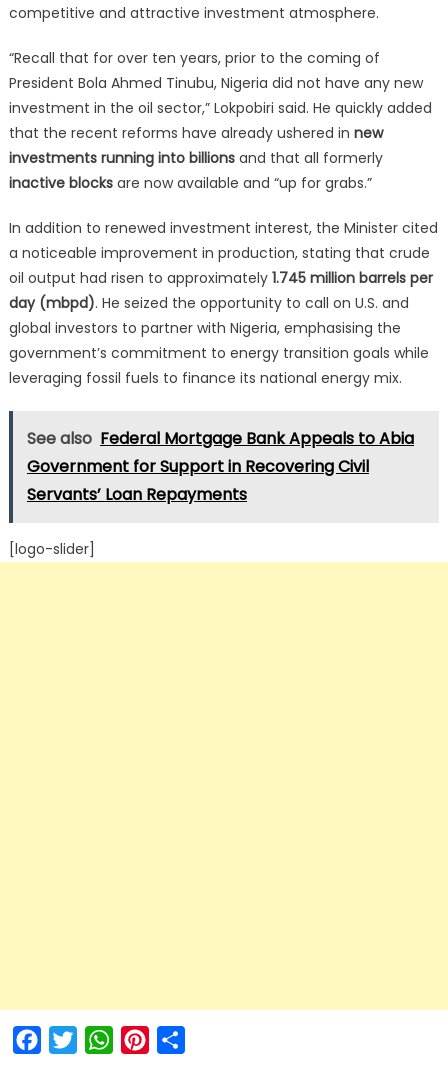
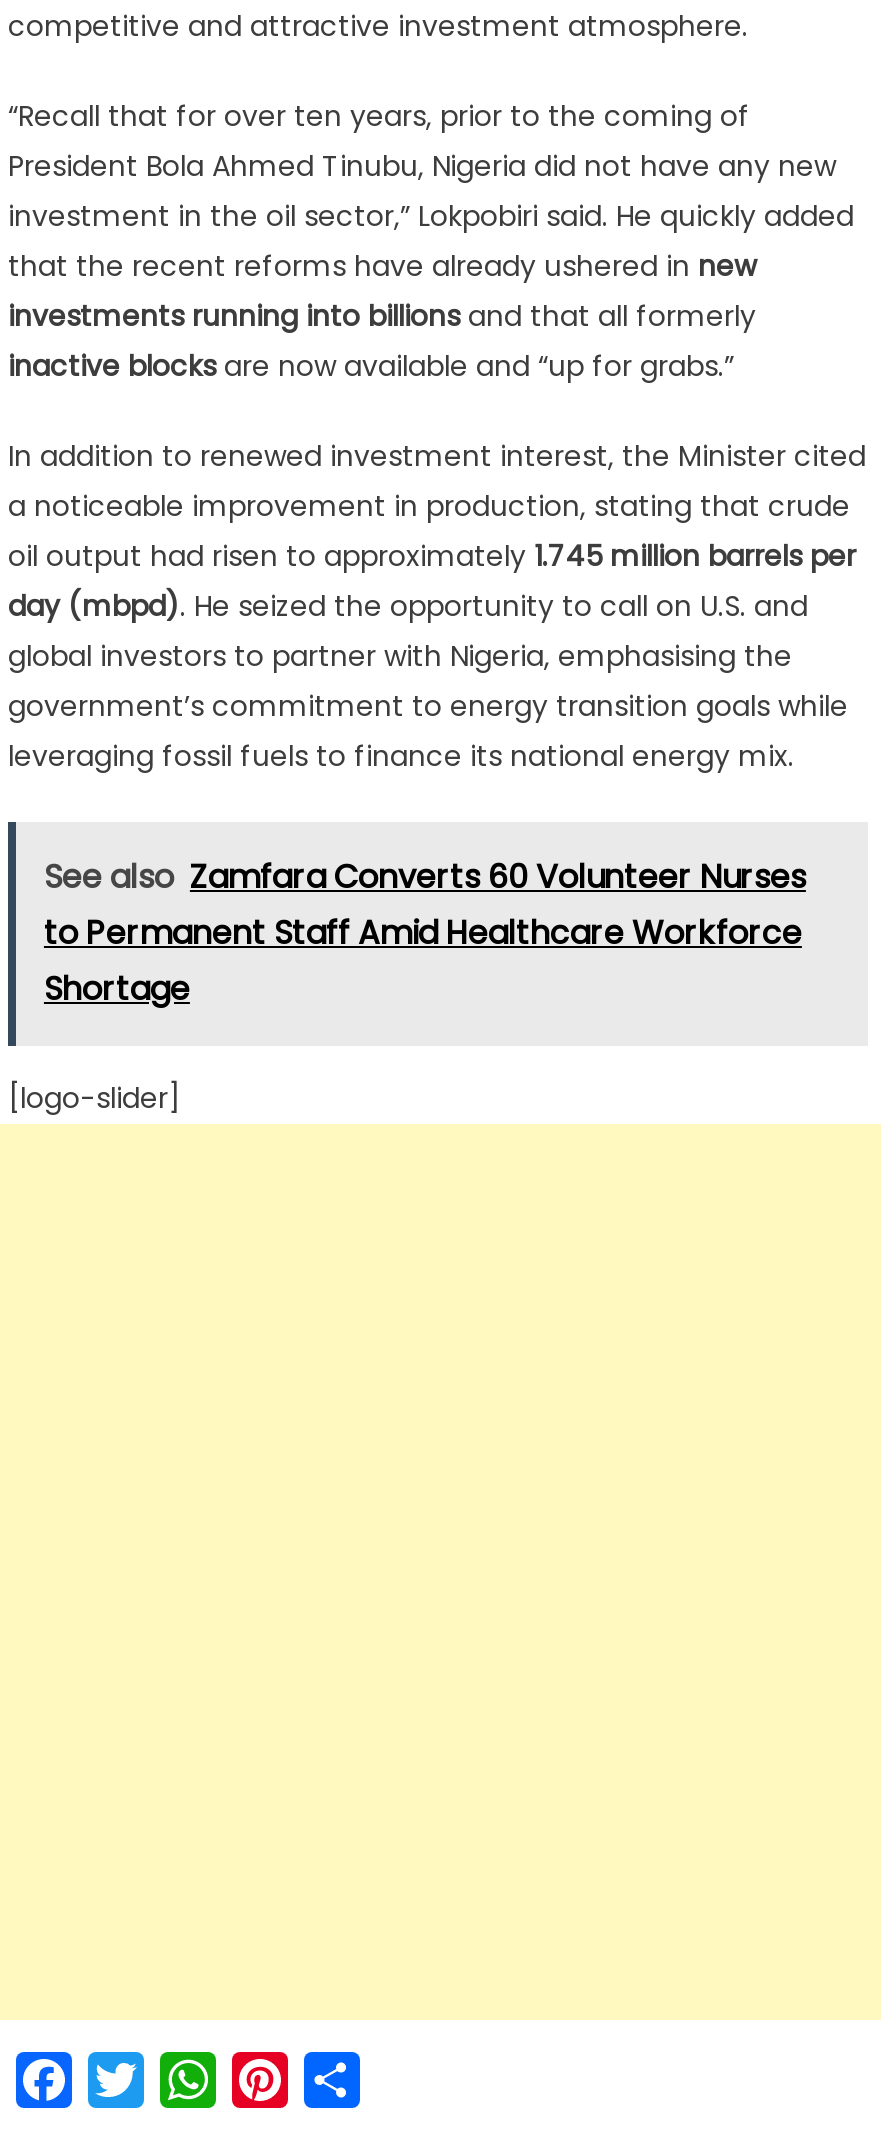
[27,427,414,506] See also Federal Mortgage Bank Appeals to Abia | Government for Support in Recovering Civil | Servants’ Loan Repayments -> [44,854,806,1012] See also Zamfara Converts 60 Volunteer Nurses | to Permanent Staff Amid Healthcare Workforce | Shortage

